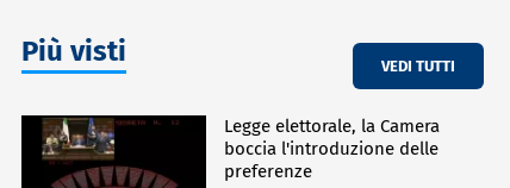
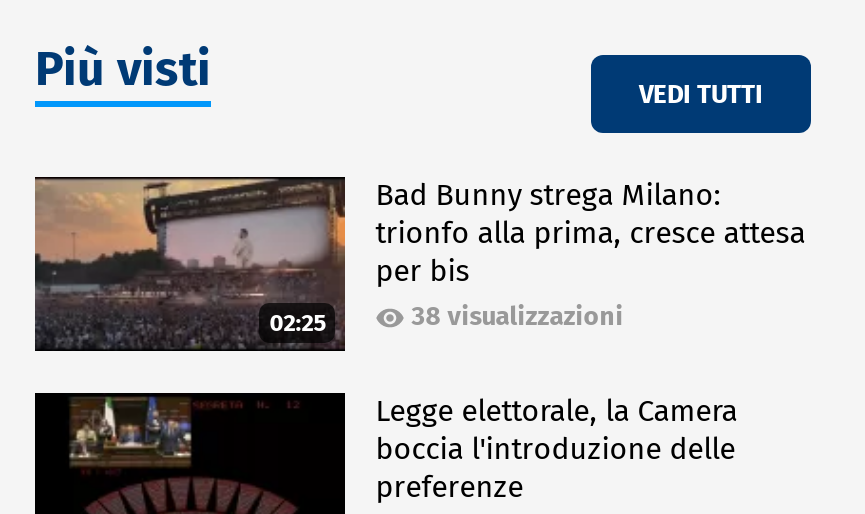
none -> [33,177,347,355] [image] | 02:25
none -> [375,178,805,332] Bad Bunny strega Milano: | trionfo alla prima, cresce attesa | per bis | 38 visualizzazioni

